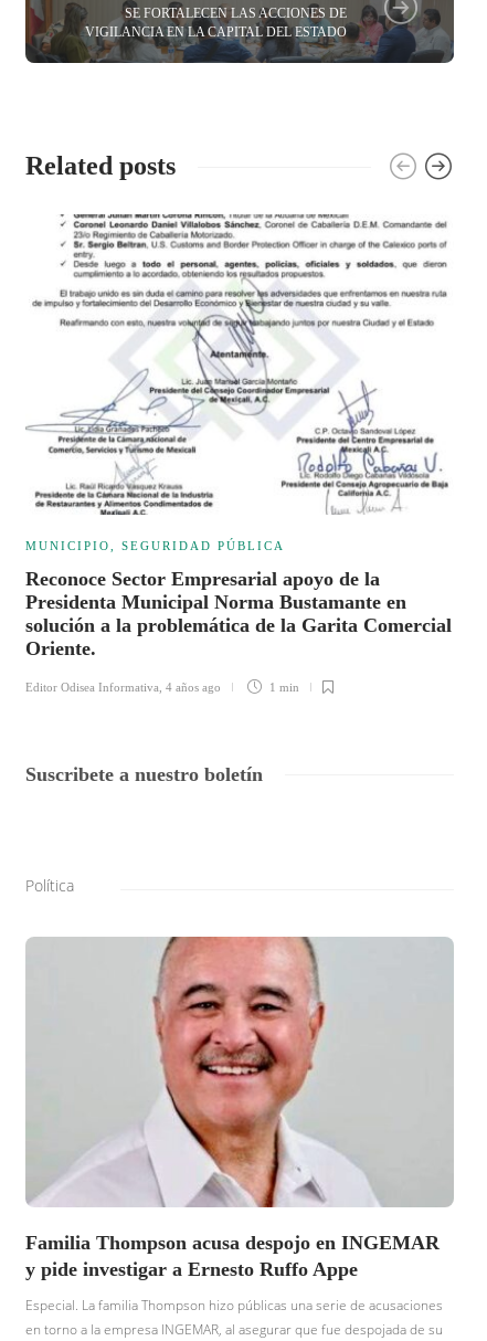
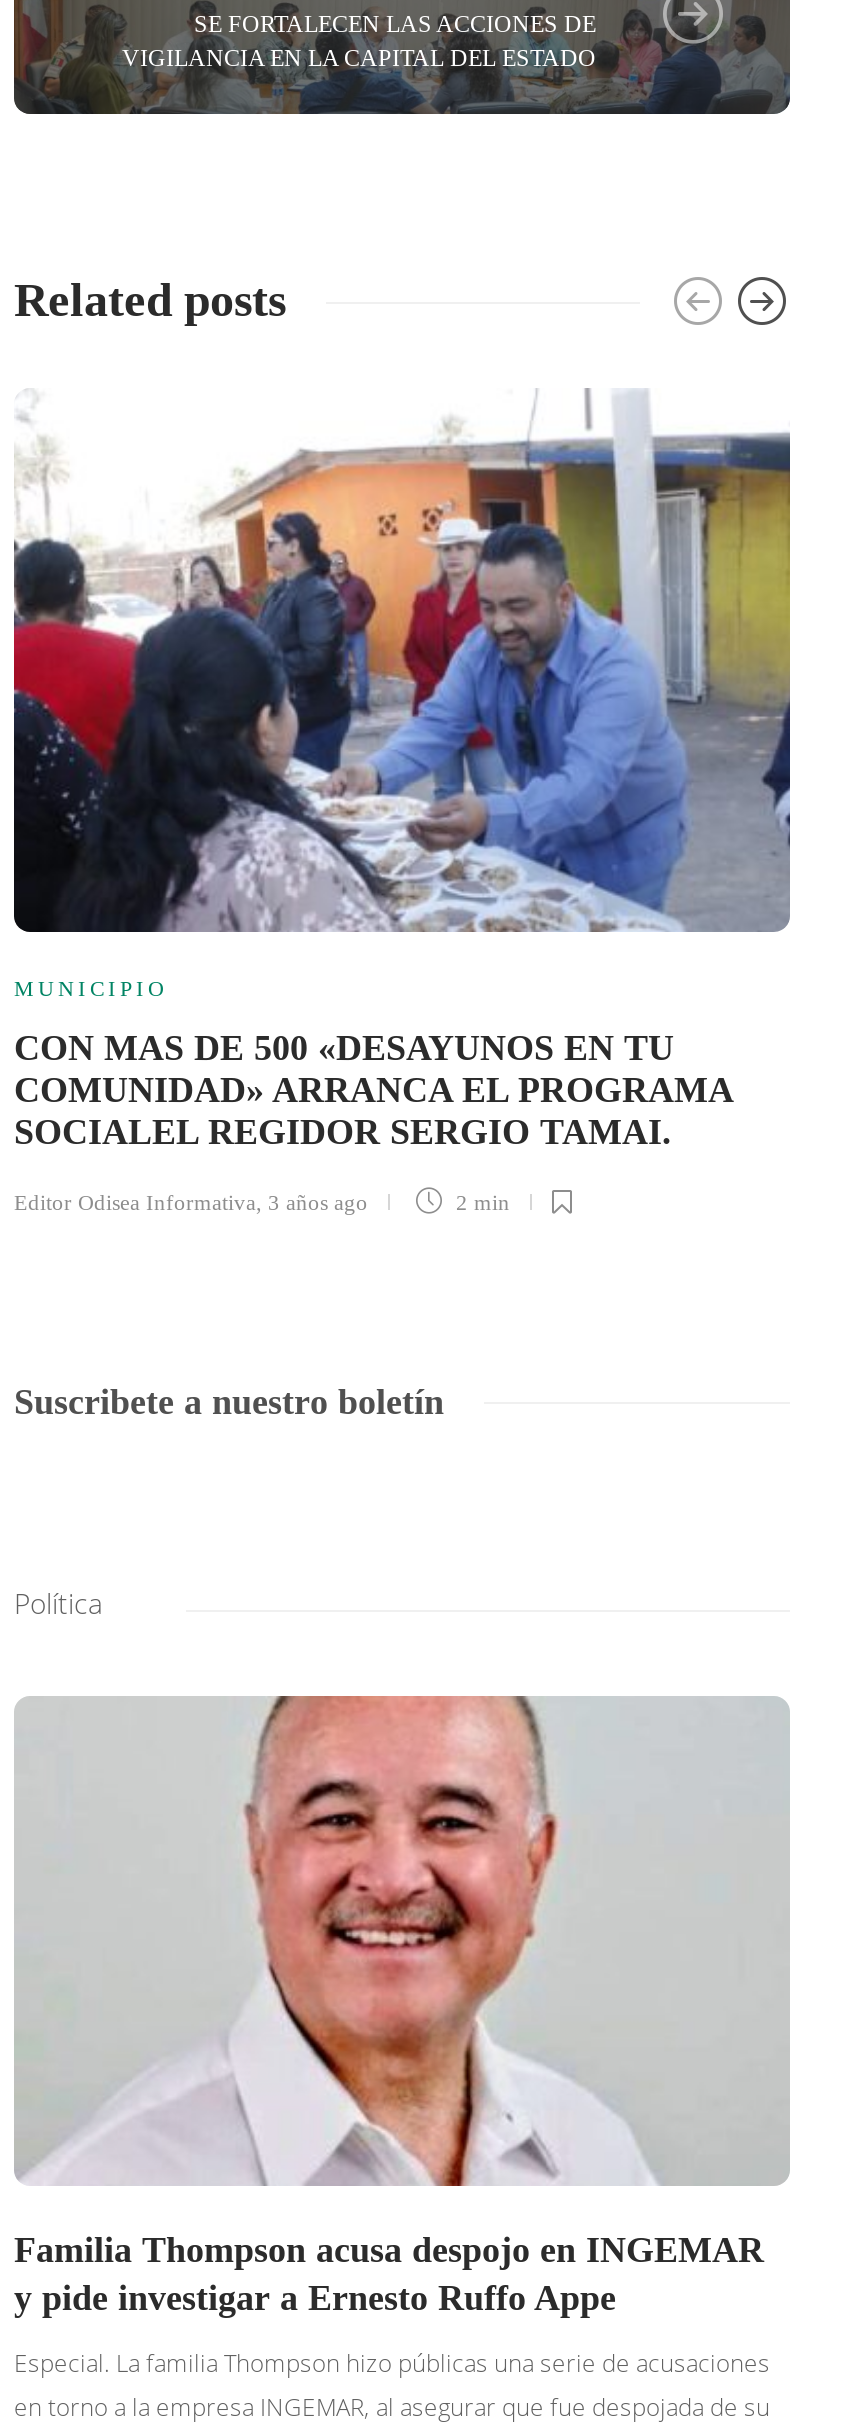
[25,213,454,552] [image] | MUNICIPIO, SEGURIDAD PÚBLICA -> [12,388,792,999] [image] | MUNICIPIO
[25,567,452,659] Reconoce Sector Empresarial apoyo de la | Presidenta Municipal Norma Bustamante en | solución a la problemática de la Garita Comercial | Oriente. -> [14,1027,732,1151] CON MAS DE 500 «DESAYUNOS EN TU | COMUNIDAD» ARRANCA EL PROGRAMA | SOCIALEL REGIDOR SERGIO TAMAI.
[25,680,299,693] Editor Odisea Informativa, 4 años ago | 1 min -> [14,1189,510,1213] Editor Odisea Informativa, 3 años ago | 2 min

